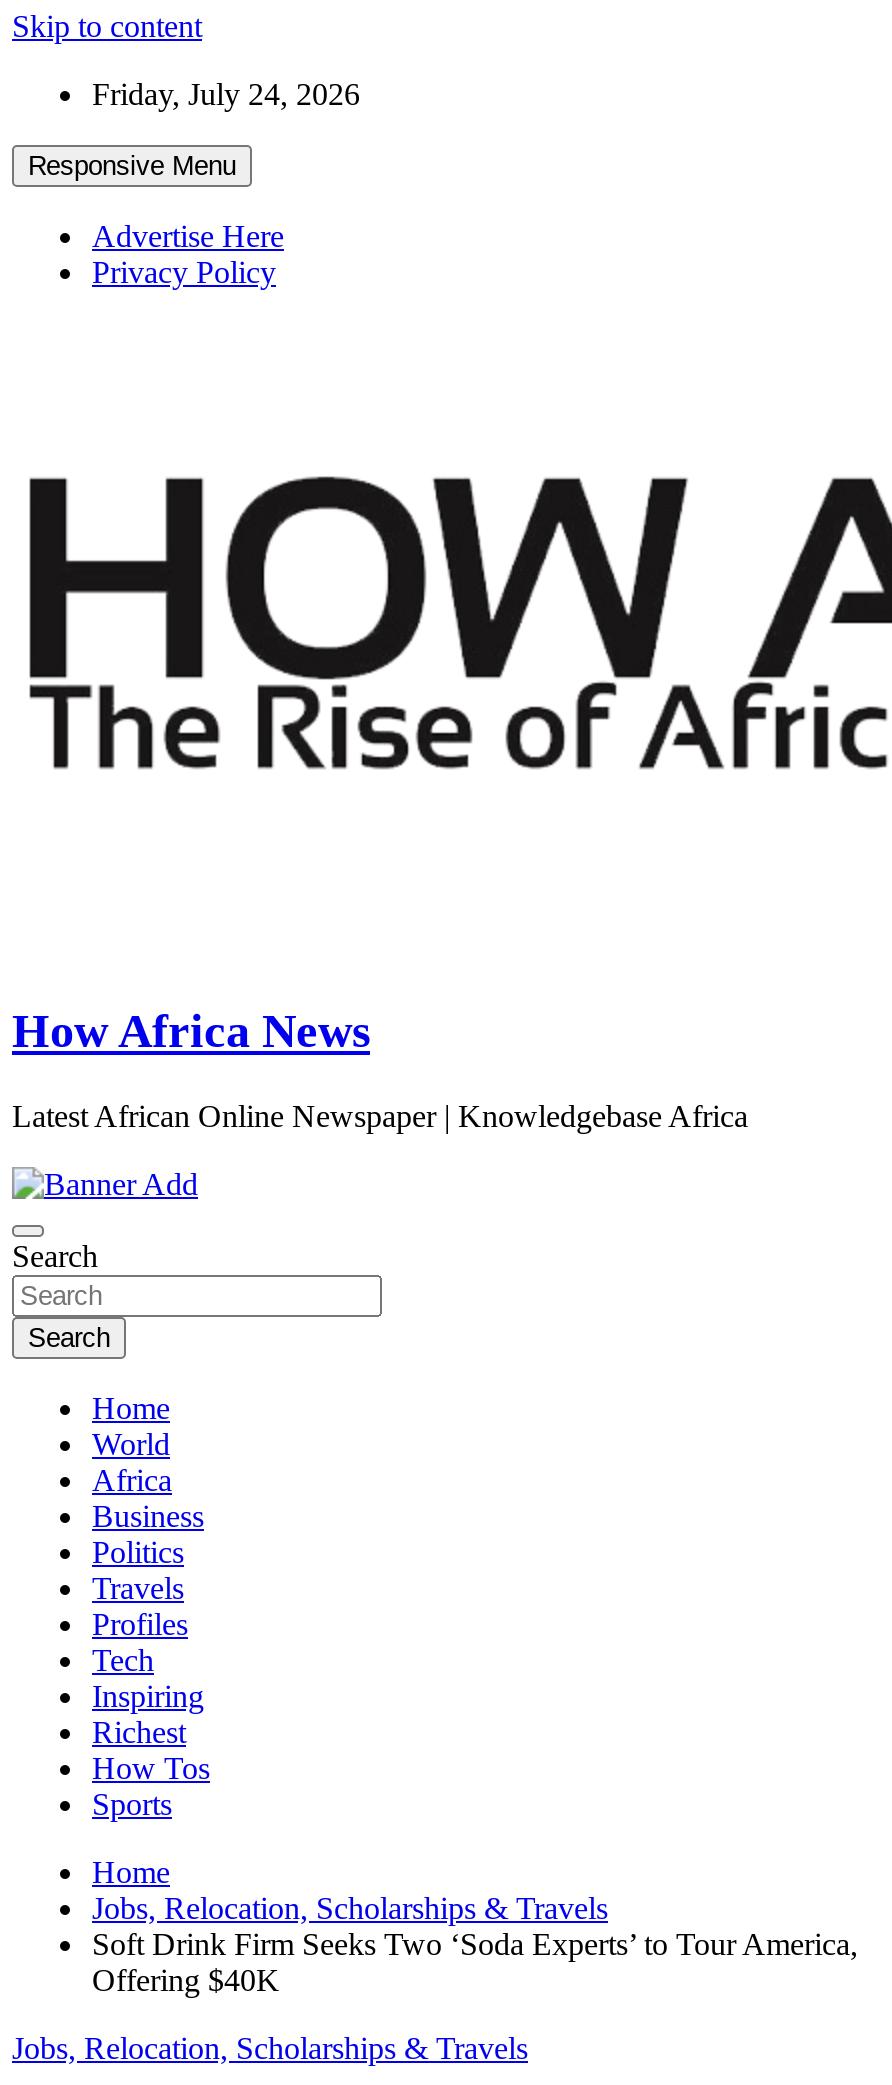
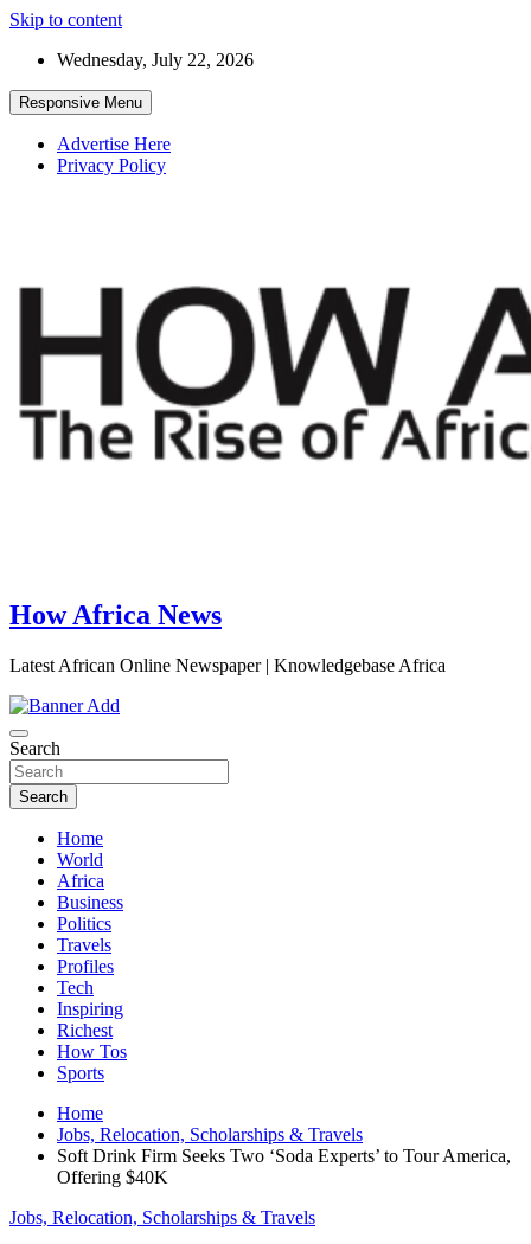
[92,77,360,111] Friday, July 24, 2026 -> [57,50,254,70] Wednesday, July 22, 2026

